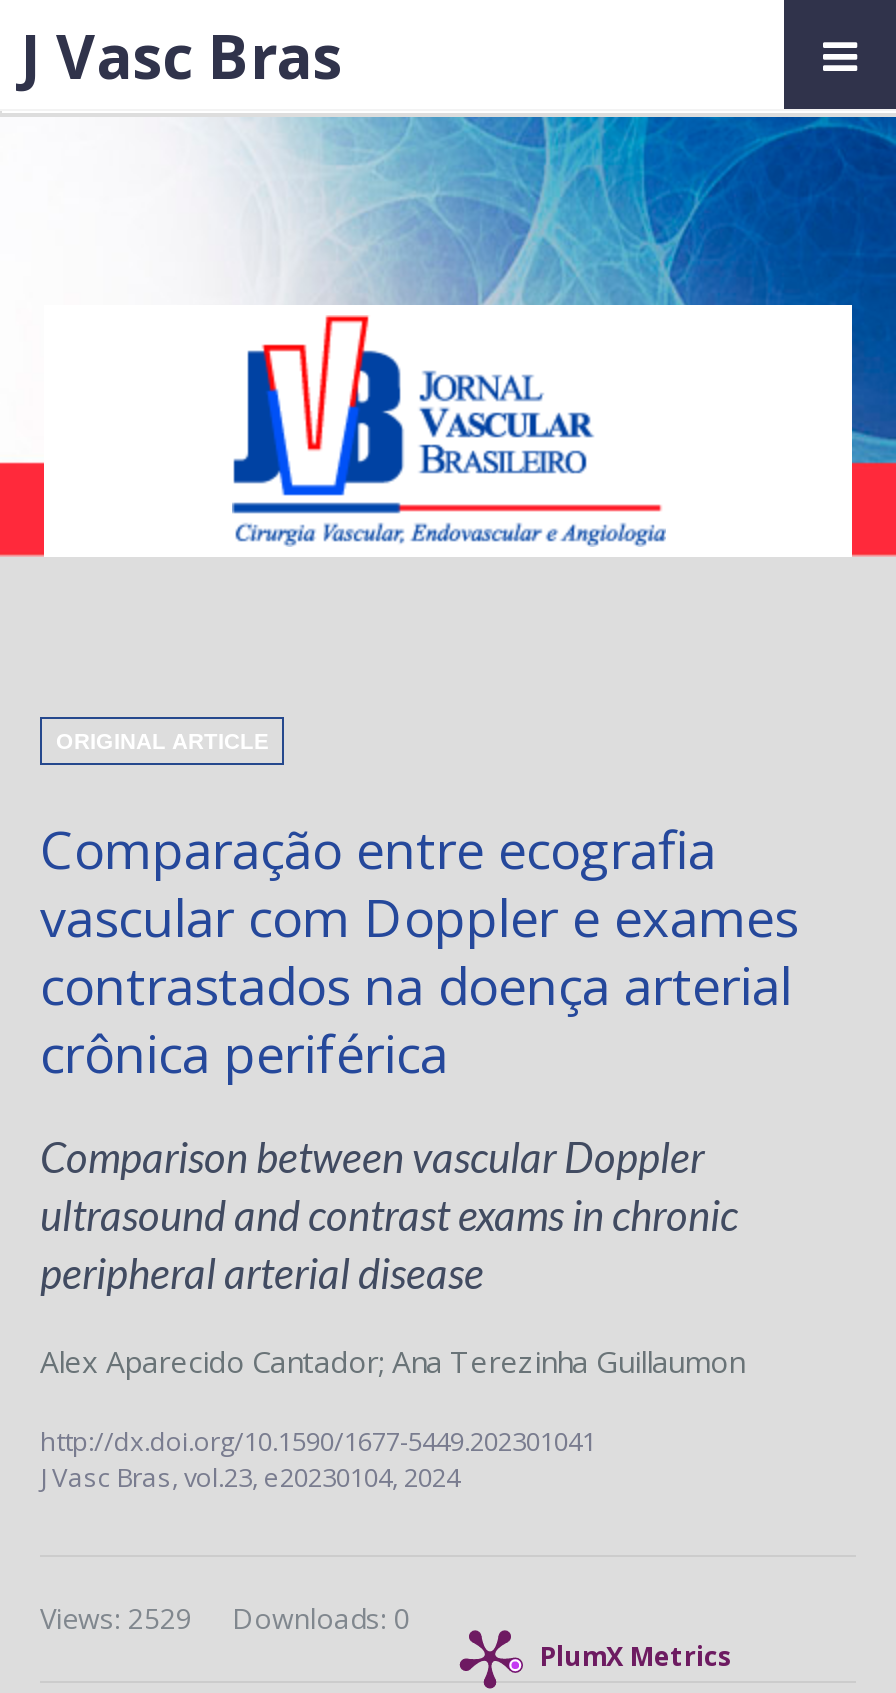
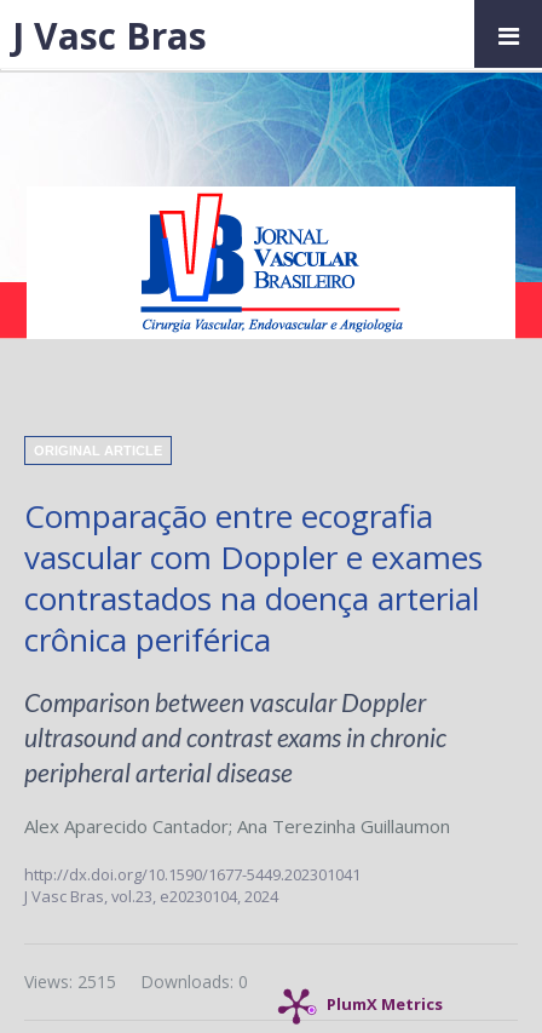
[40,1599,410,1637] Views: 2529 Downloads: 0 -> [24,970,248,993] Views: 2515 Downloads: 0

